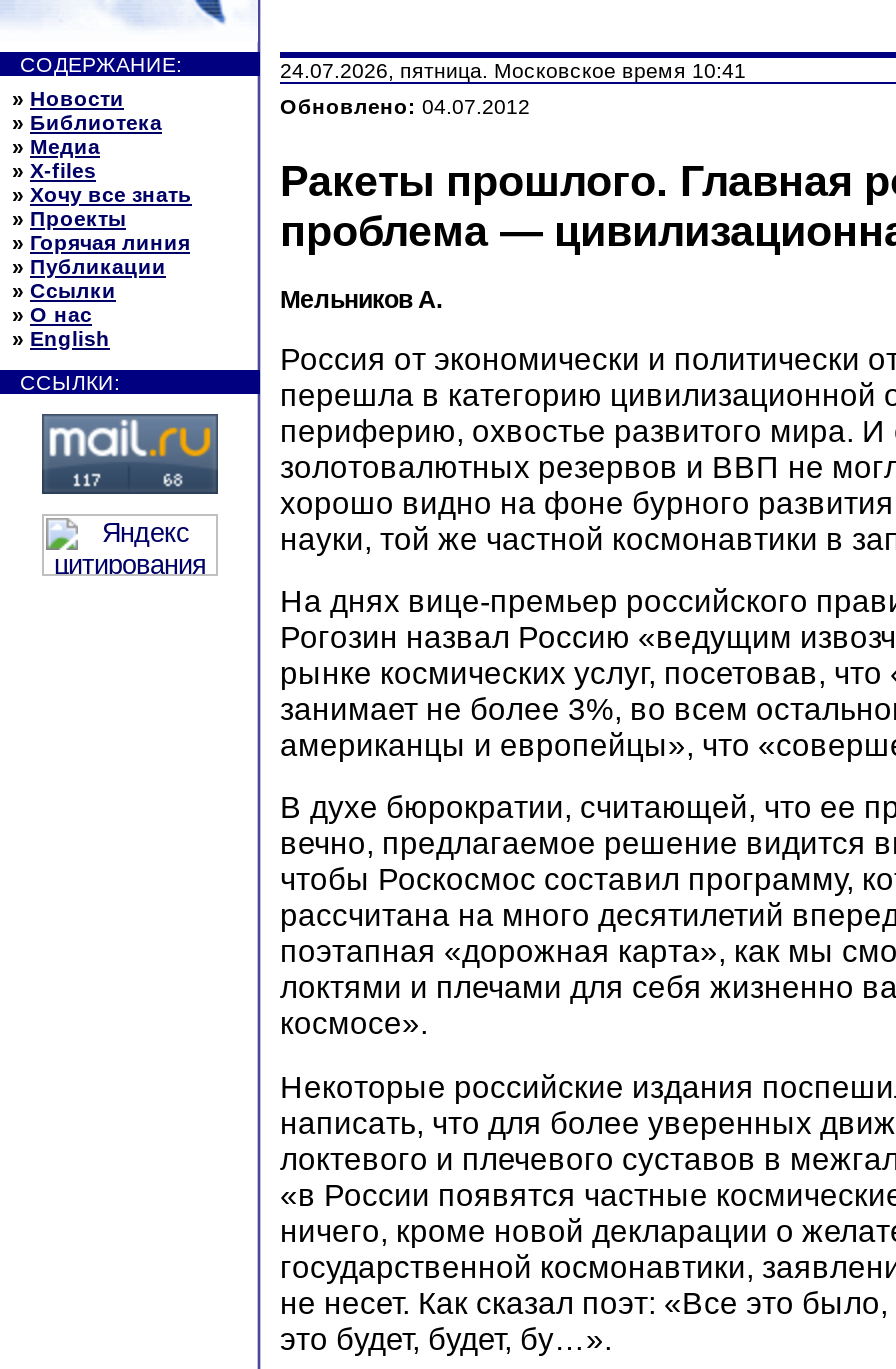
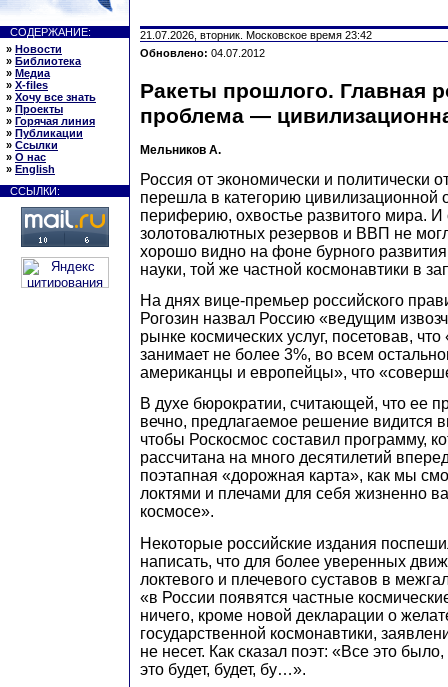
[280,58,746,82] 24.07.2026, пятница. Московское время 10:41 -> [140,29,372,41] 21.07.2026, вторник. Московское время 23:42

